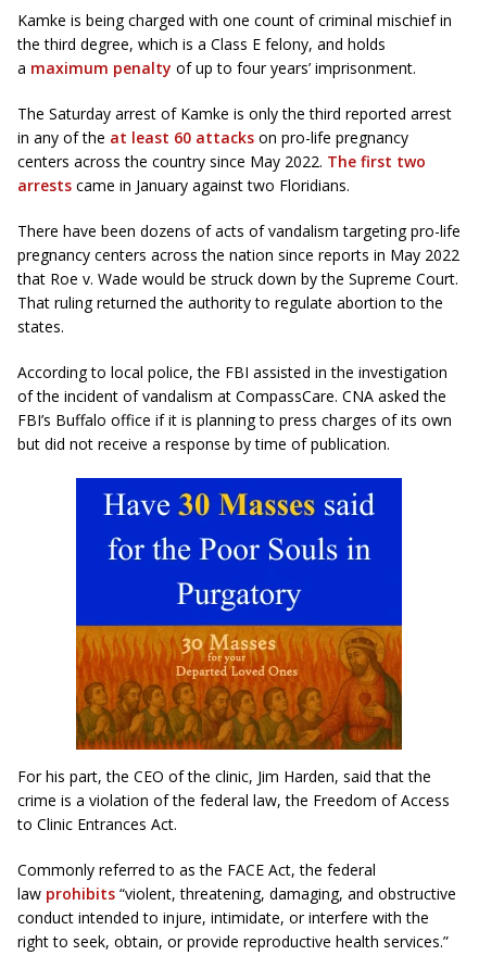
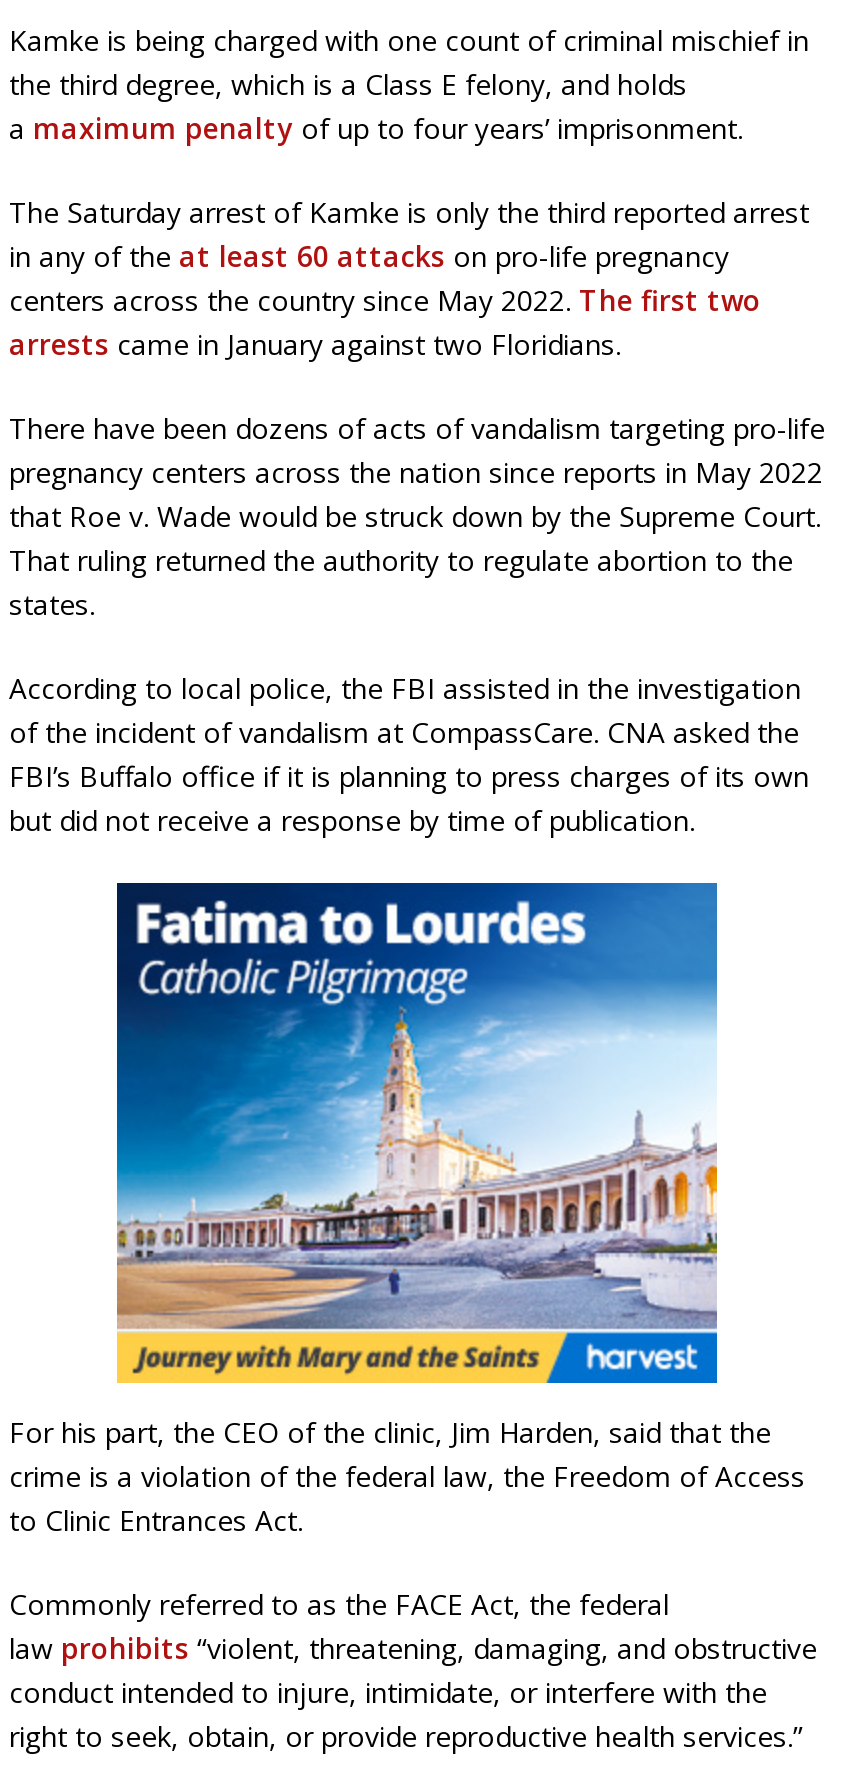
[75,477,403,751] [image] -> [115,881,719,1385] [image]

